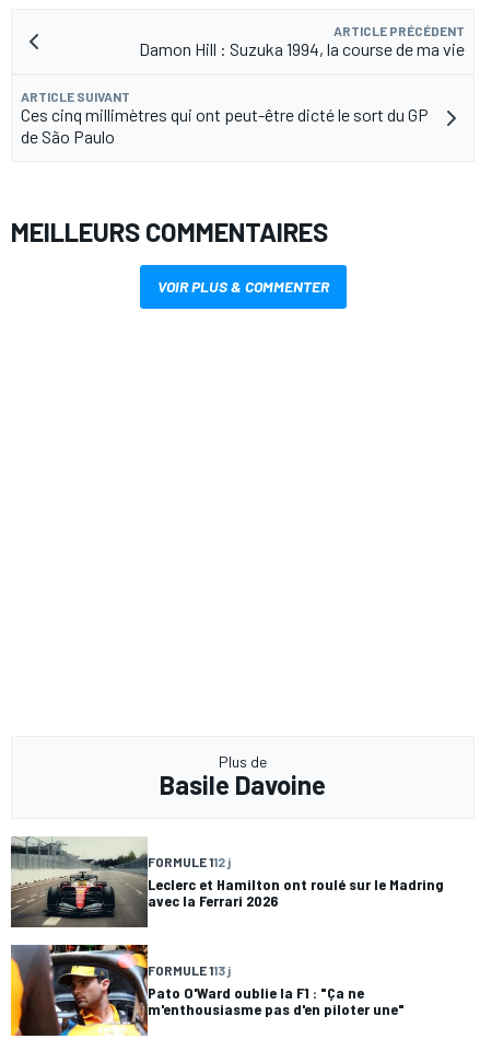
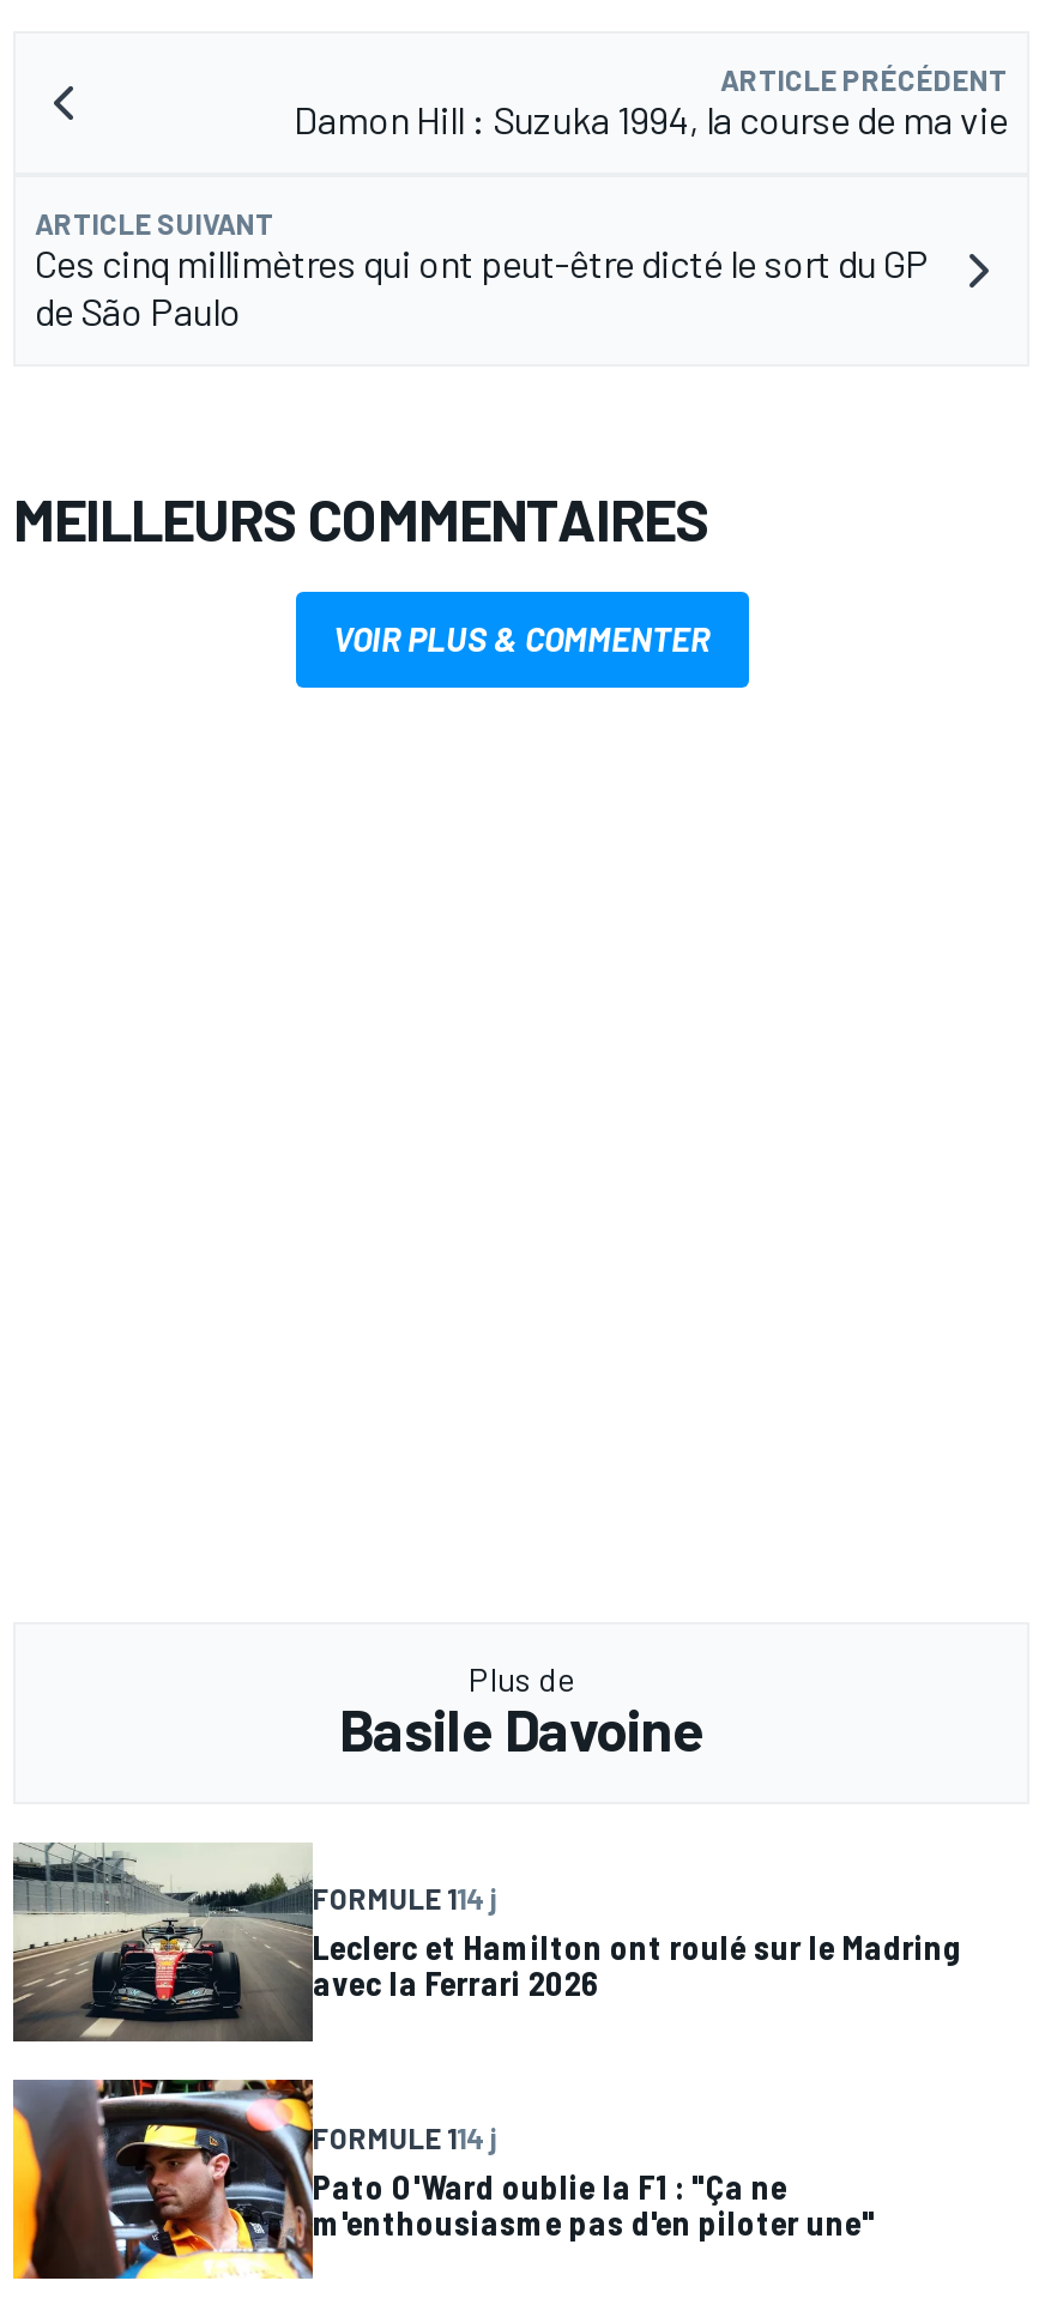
[148,854,231,869] FORMULE 112 j -> [313,1882,497,1916] FORMULE 114 j
[148,963,231,978] FORMULE 113 j -> [313,2120,497,2153] FORMULE 114 j

